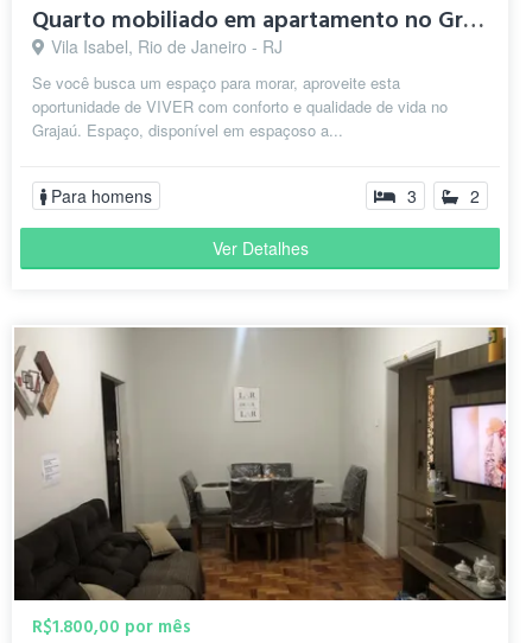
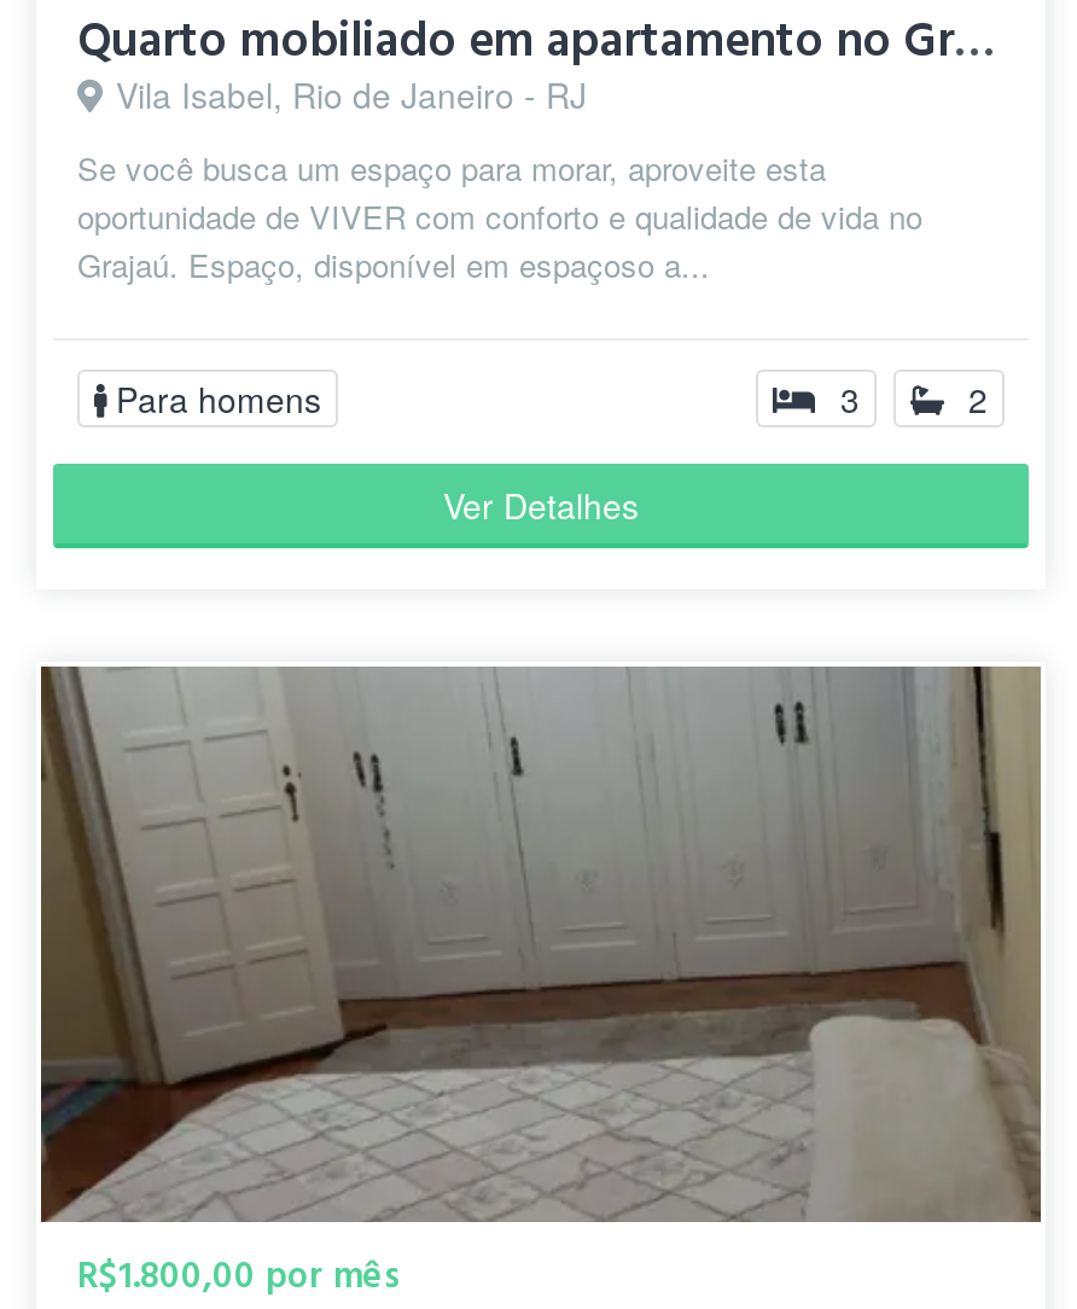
[14,327,507,601] [image] -> [41,664,1043,1224] [image]

